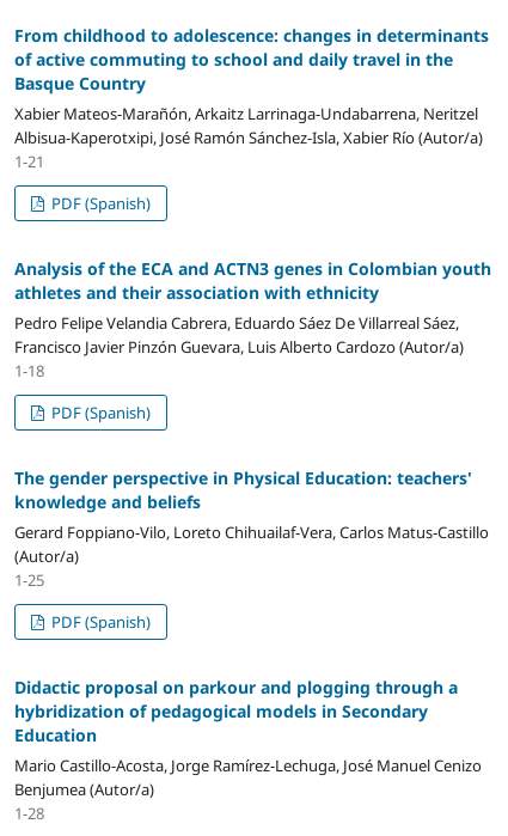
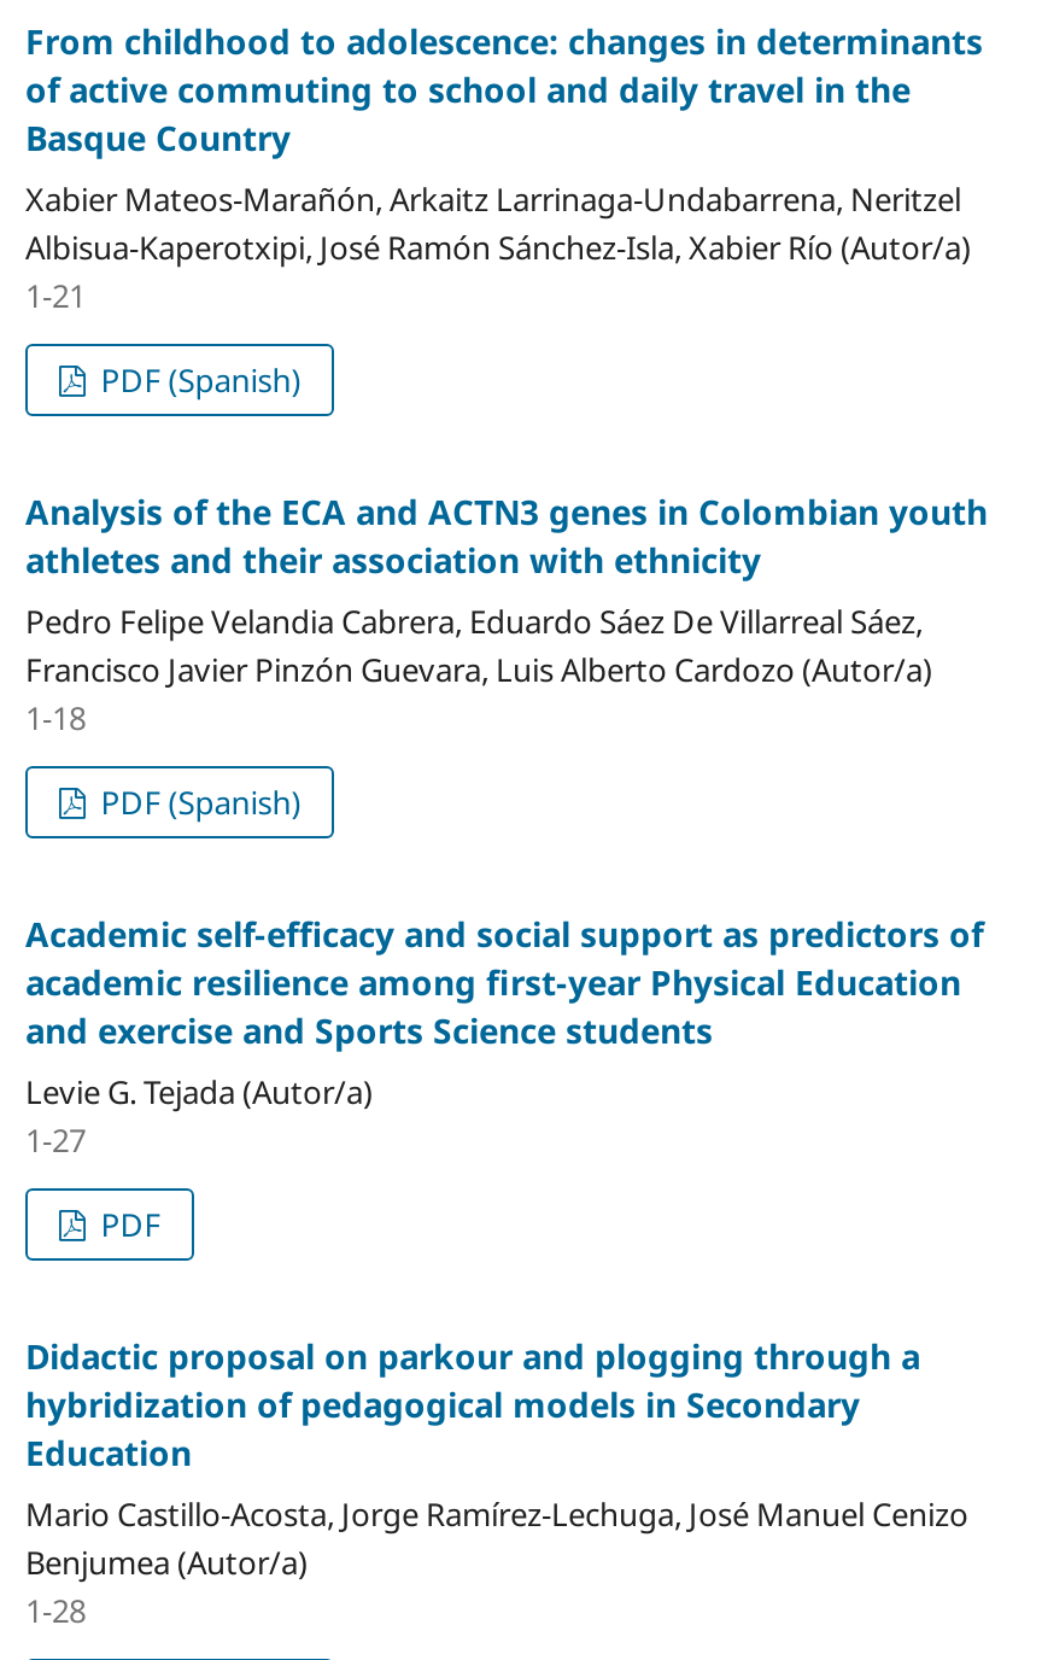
[14,466,489,590] The gender perspective in Physical Education: teachers' | knowledge and beliefs | Gerard Foppiano-Vilo, Loreto Chihuailaf-Vera, Carlos Matus-Castillo | (Autor/a) | 1-25 -> [25,912,983,1162] Academic self-efficacy and social support as predictors of | academic resilience among first-year Physical Education | and exercise and Sports Science students | Levie G. Tejada (Autor/a) | 1-27
[48,611,151,632] PDF (Spanish) -> [93,1203,161,1247] PDF

